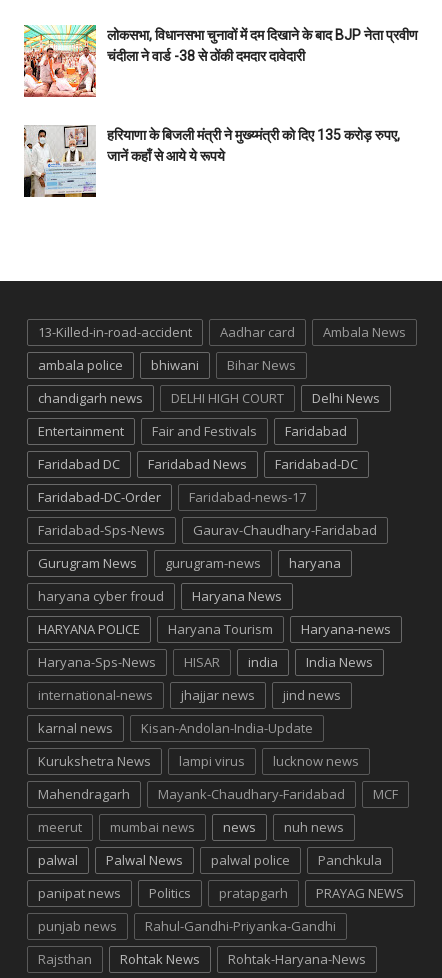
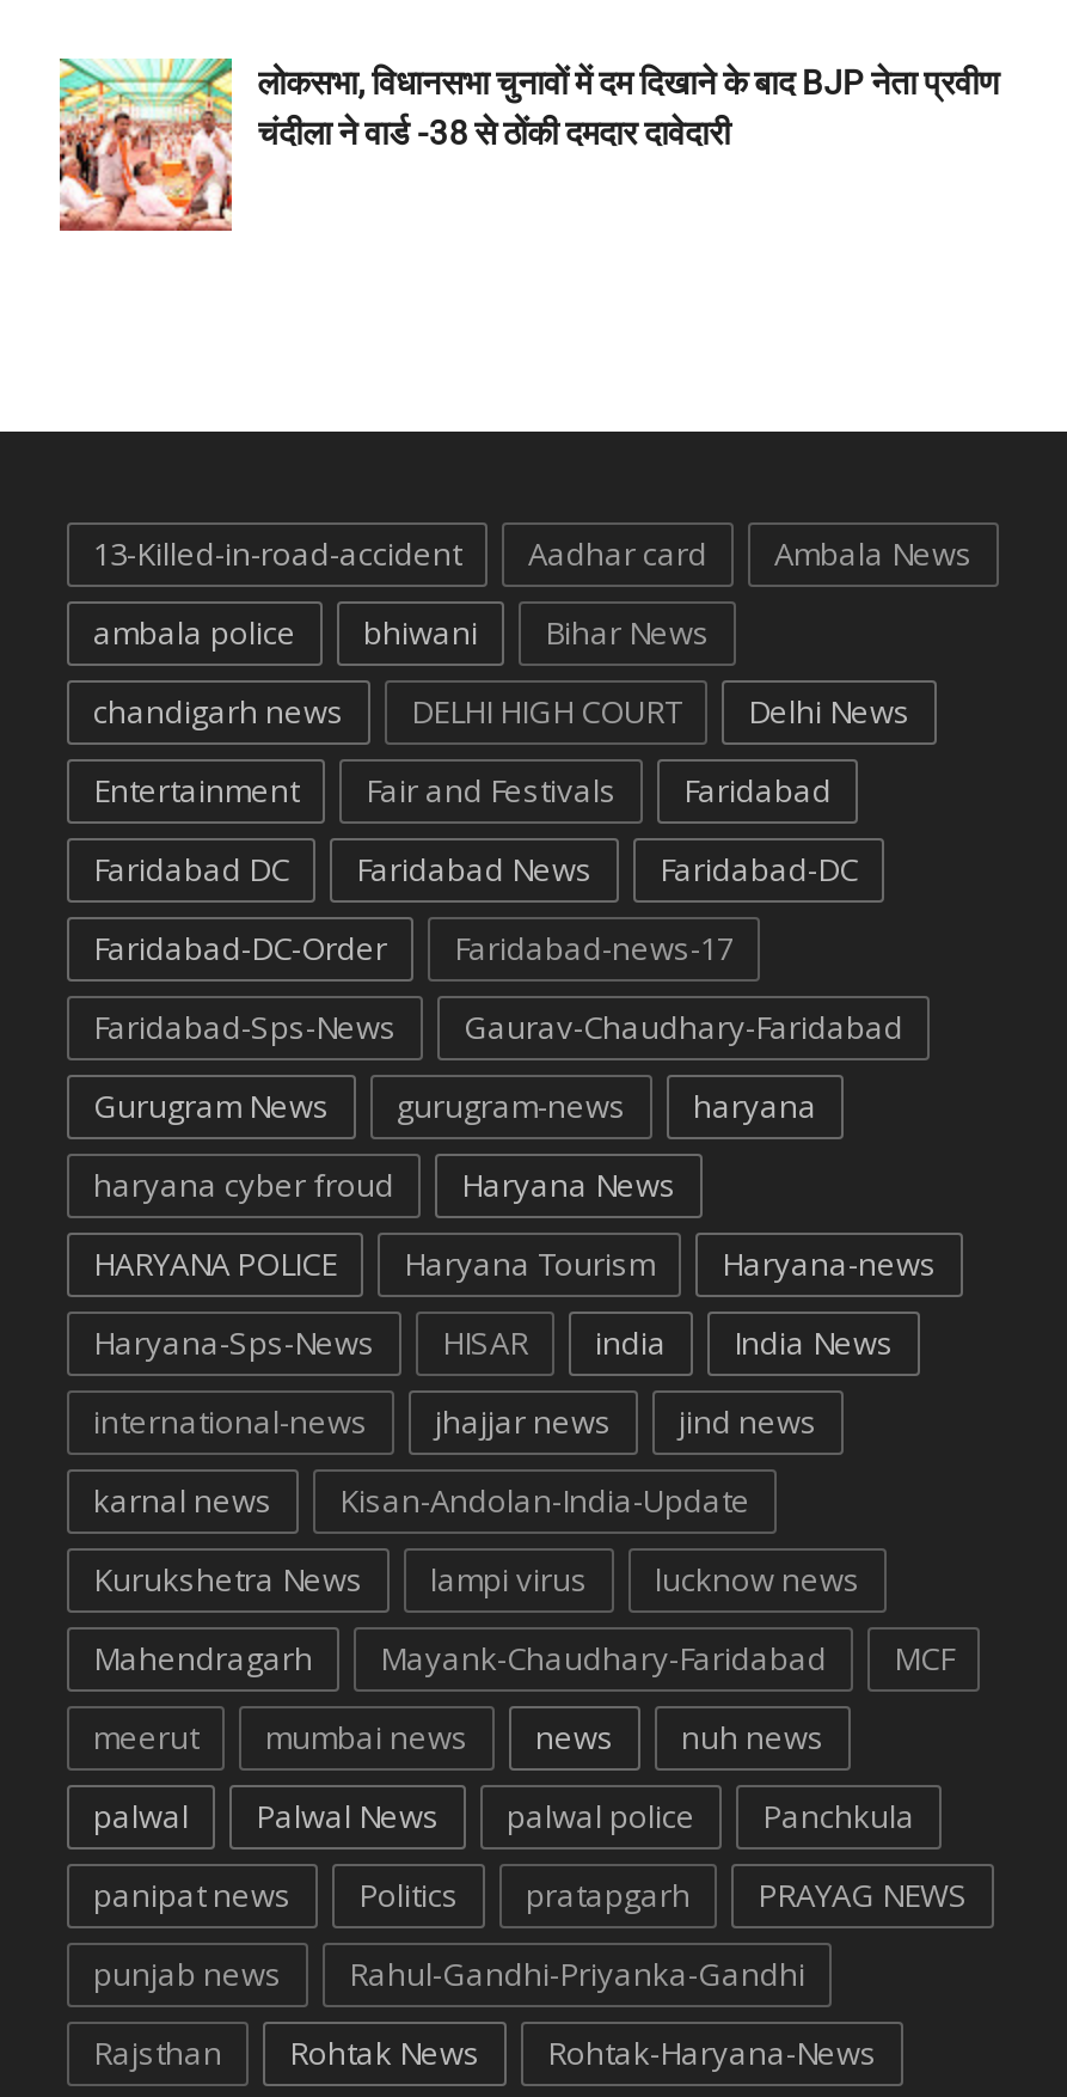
[23,125,400,198] [image] | हरियाणा के बिजली मंत्री ने मुख्य्मंत्री को दिए 135 करोड़ रुपए, | जानें कहाँ से आये ये रूपये -> none

